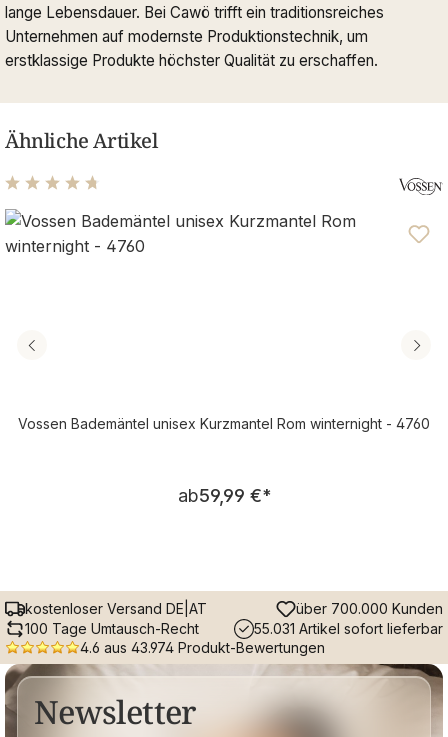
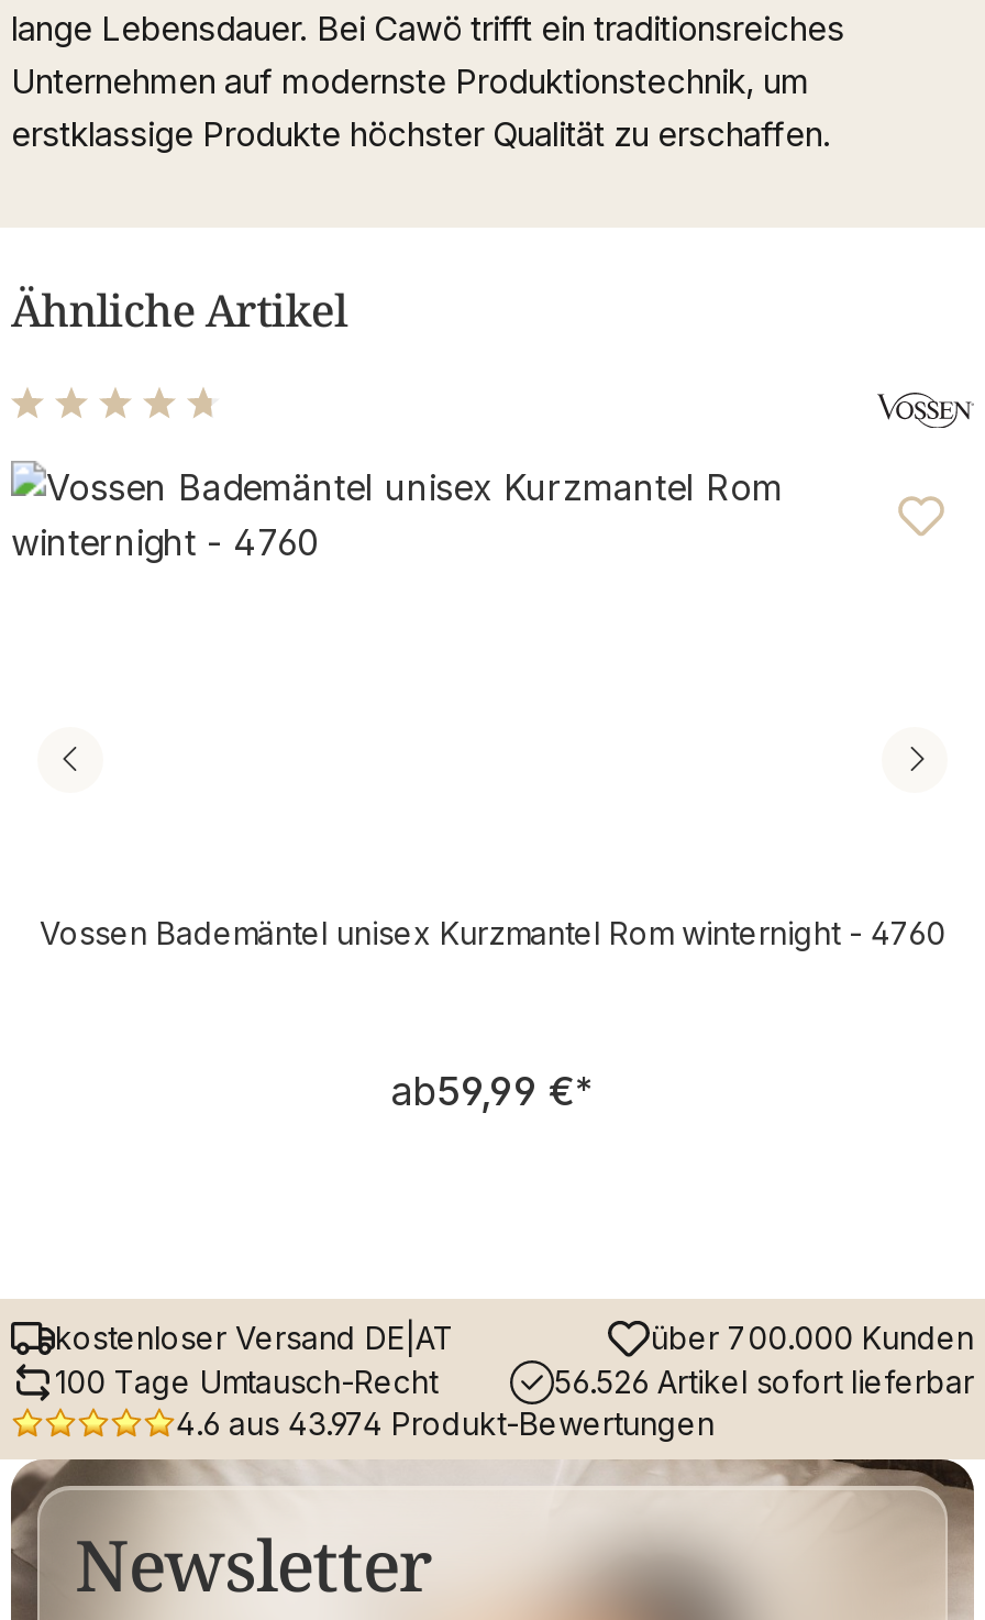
[254,620,443,637] 55.031 Artikel sofort lieferbar -> [554,1363,974,1400] 56.526 Artikel sofort lieferbar

